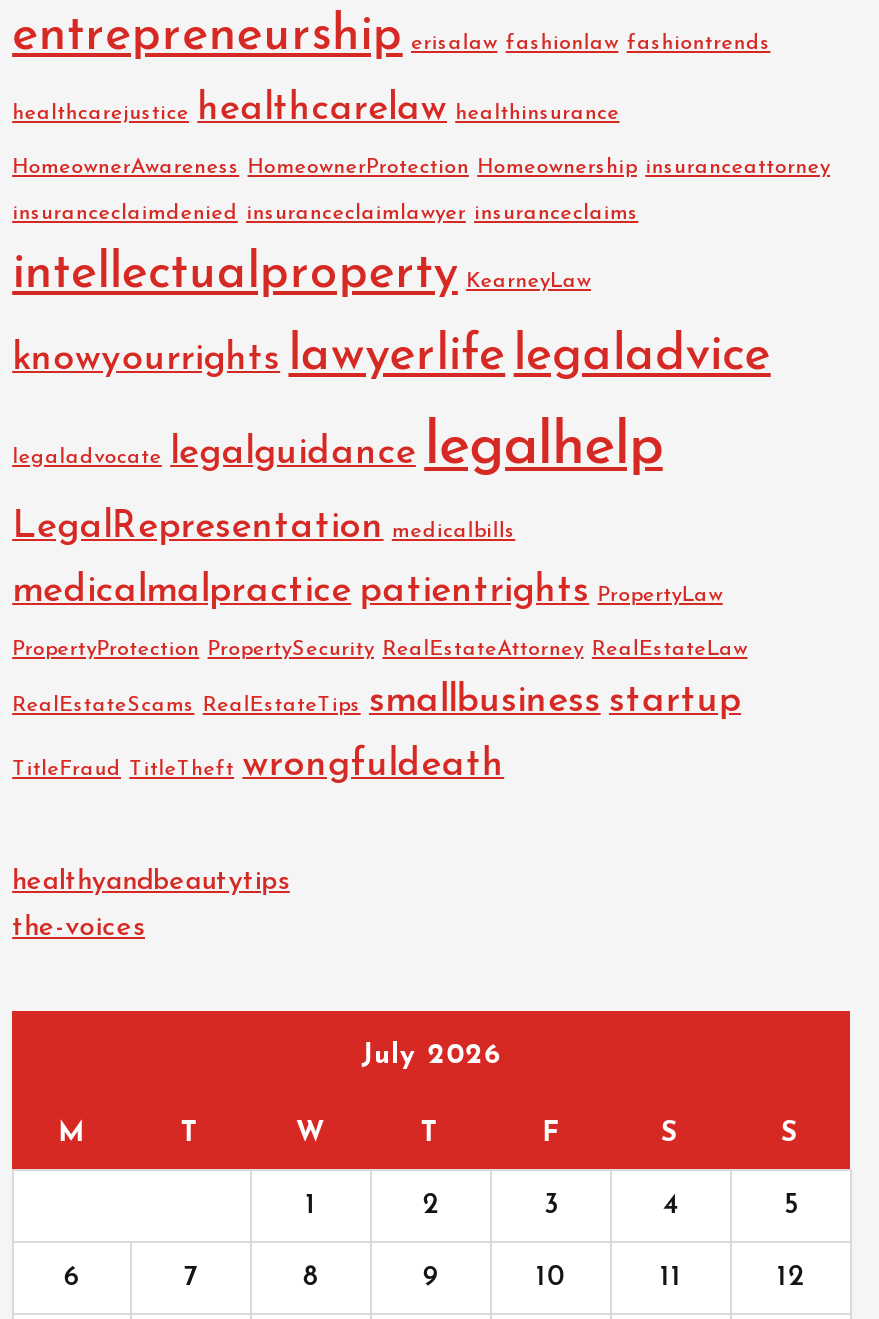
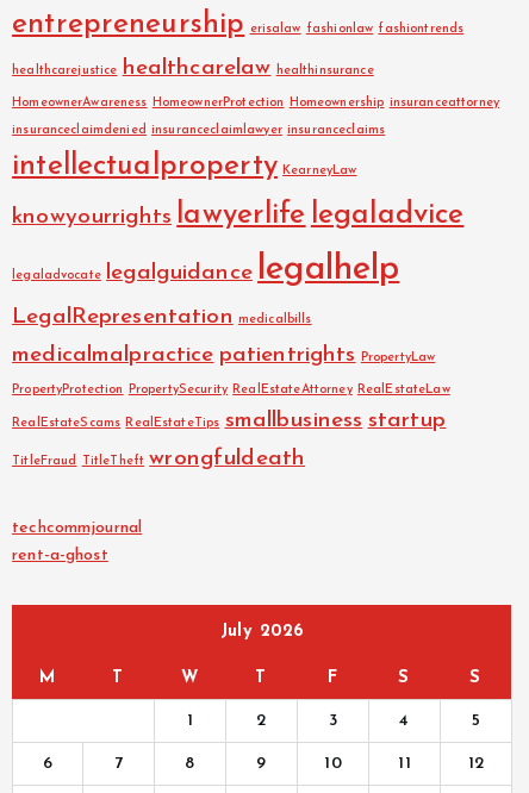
[12,868,290,898] healthyandbeautytips -> [12,520,142,537] techcommjournal
[12,914,145,944] the-voices -> [12,547,108,565] rent-a-ghost

